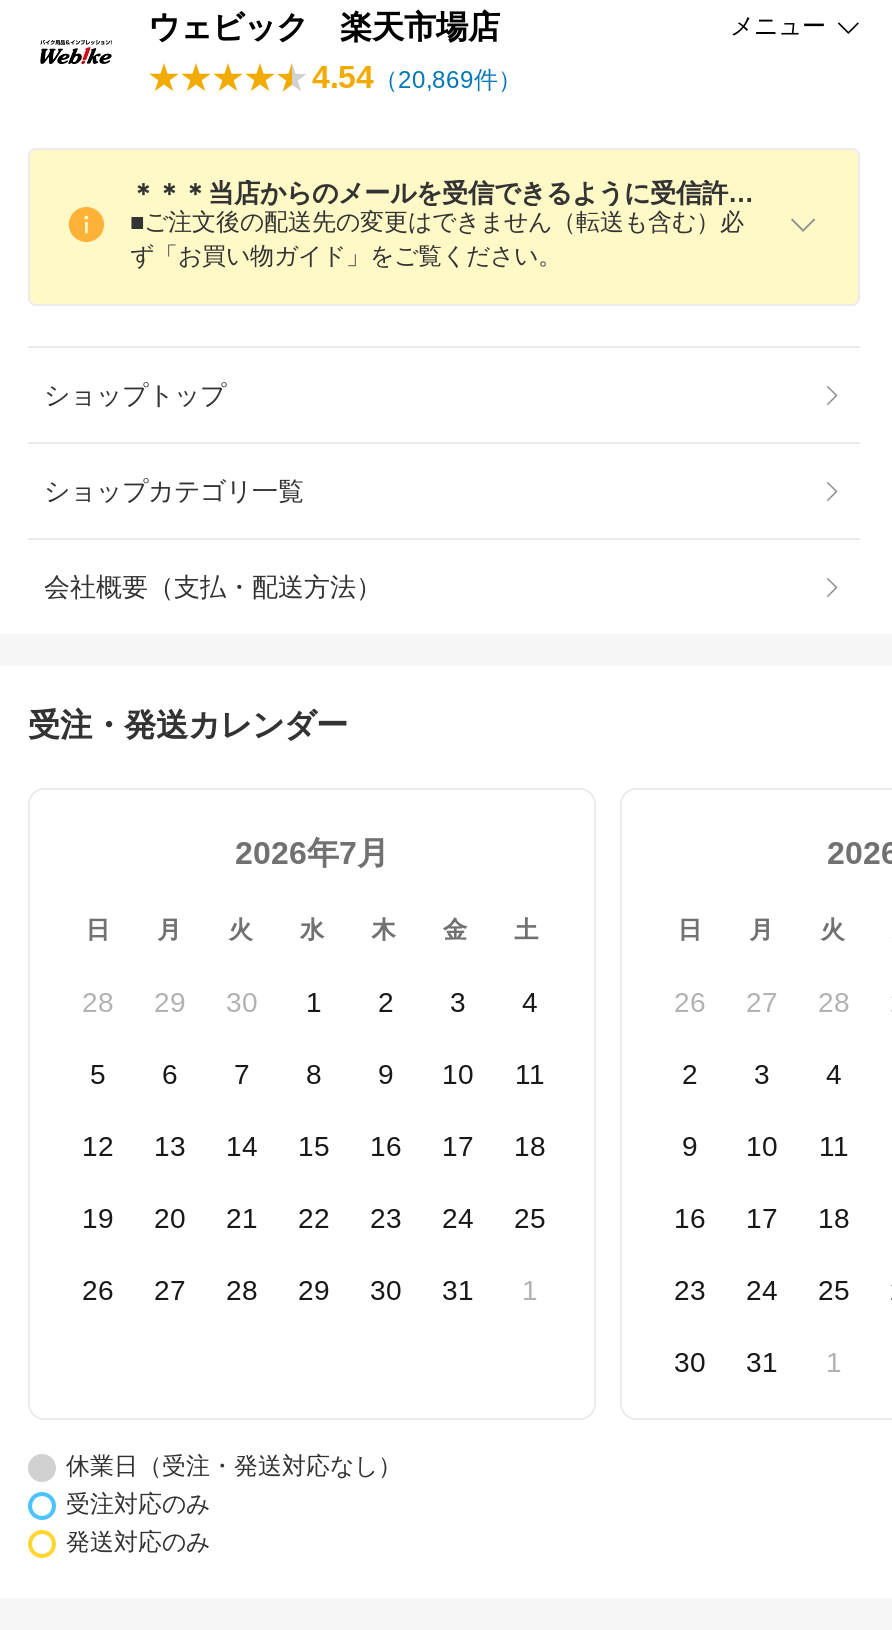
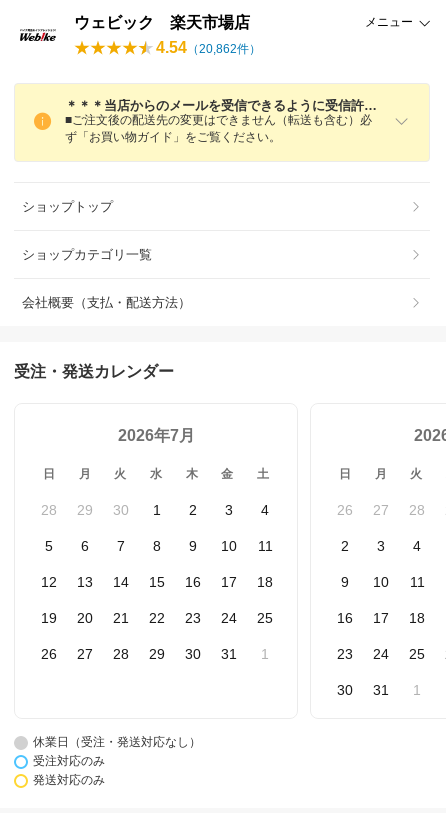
[312,60,522,94] 4.54（20,869件） -> [156,39,261,56] 4.54（20,862件）

